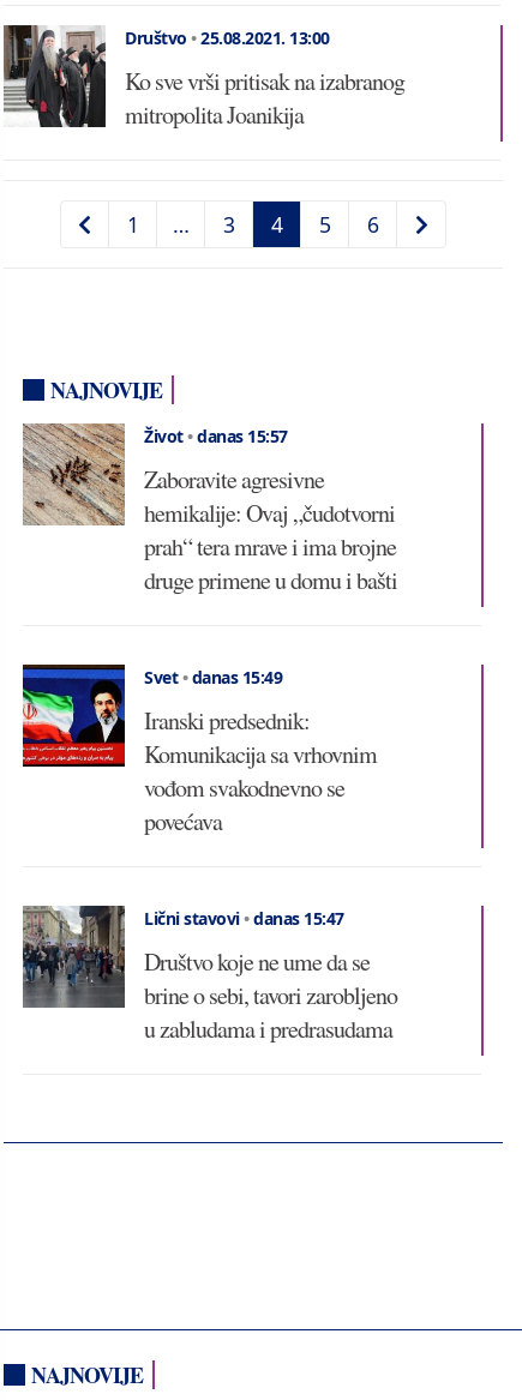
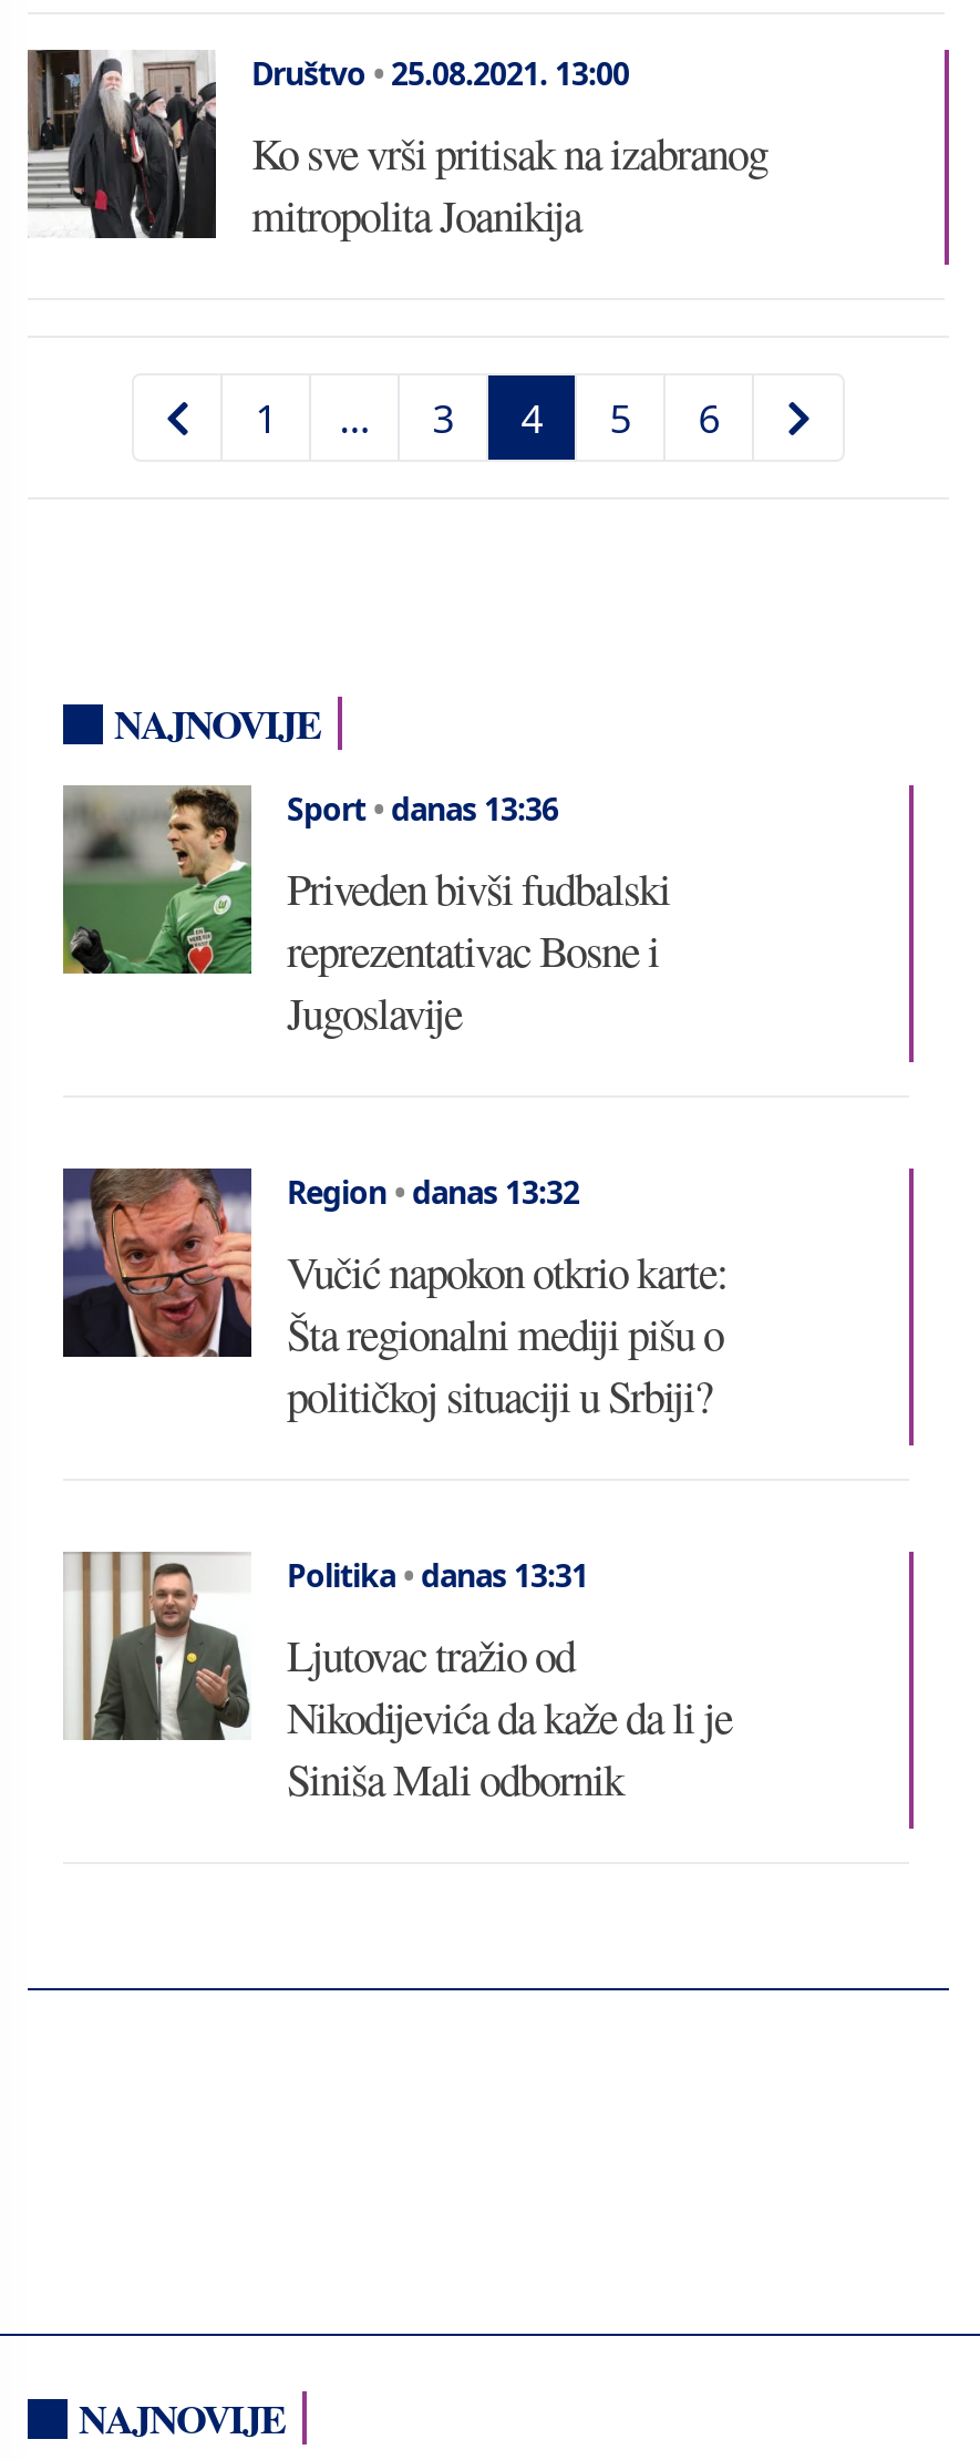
[23,425,287,527] [image] | Život • danas 15:57 -> [61,785,558,976] [image] | Sport • danas 13:36
[144,463,397,596] Zaboravite agresivne | hemikalije: Ovaj „čudotvorni | prah“ tera mrave i ima brojne | druge primene u domu i bašti -> [287,859,670,1043] Priveden bivši fudbalski | reprezentativac Bosne i | Jugoslavije
[22,663,282,768] [image] | Svet • danas 15:49 -> [61,1166,579,1359] [image] | Region • danas 13:32
[144,704,377,838] Iranski predsednik: | Komunikacija sa vrhovnim | vođom svakodnevno se | povećava -> [287,1242,728,1426] Vučić napokon otkrio karte: | Šta regionalni mediji pišu o | političkoj situaciji u Srbiji?
[22,905,344,1009] [image] | Lični stavovi • danas 15:47 -> [65,1550,588,1740] [image] | Politika • danas 13:31
[144,946,397,1045] Društvo koje ne ume da se | brine o sebi, tavori zarobljeno | u zabludama i predrasudama -> [287,1625,732,1809] Ljutovac tražio od | Nikodijevića da kaže da li je | Siniša Mali odbornik

